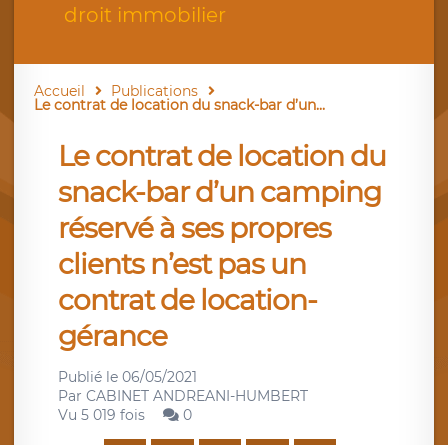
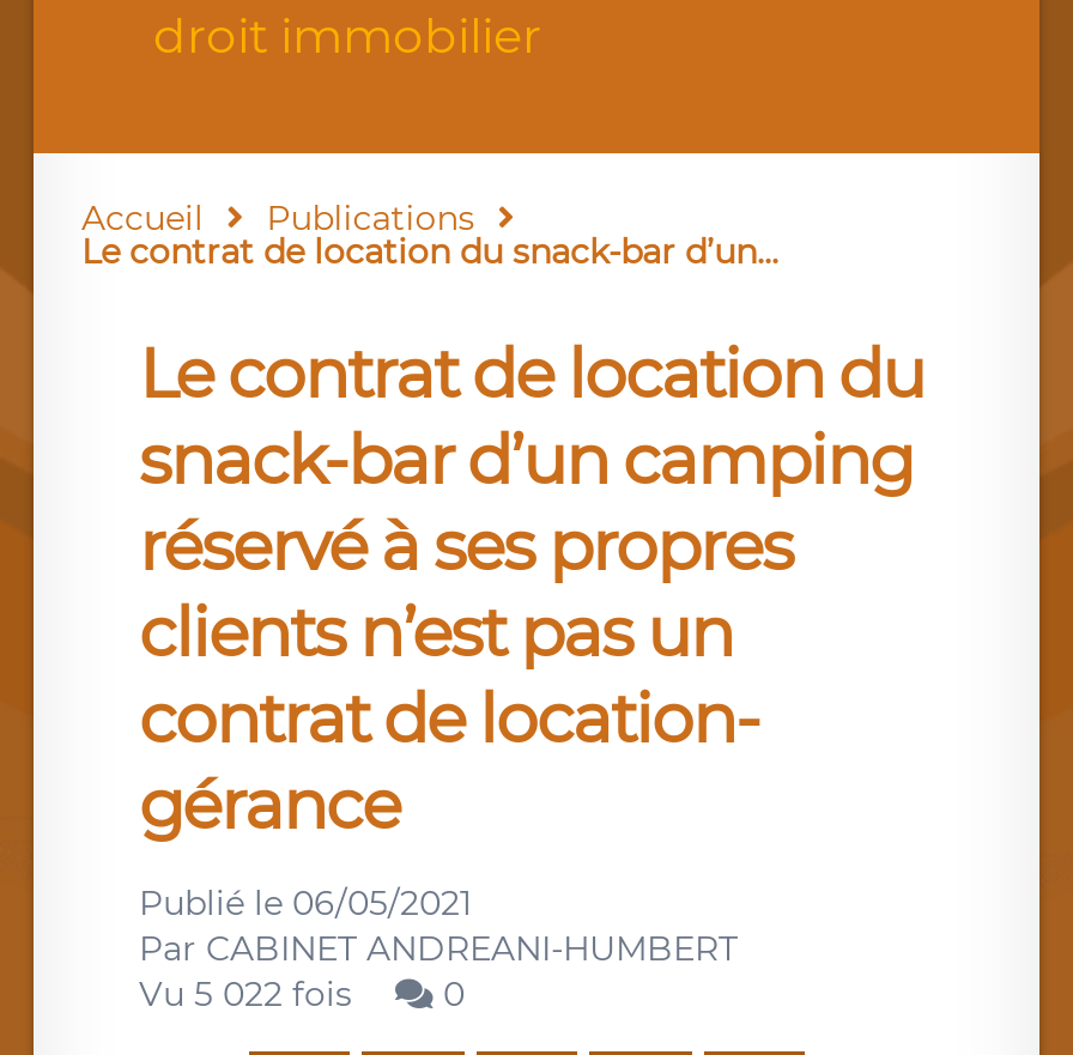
[58,406,192,424] Vu 5 019 fois 0 -> [139,972,465,1015] Vu 5 022 fois 0

